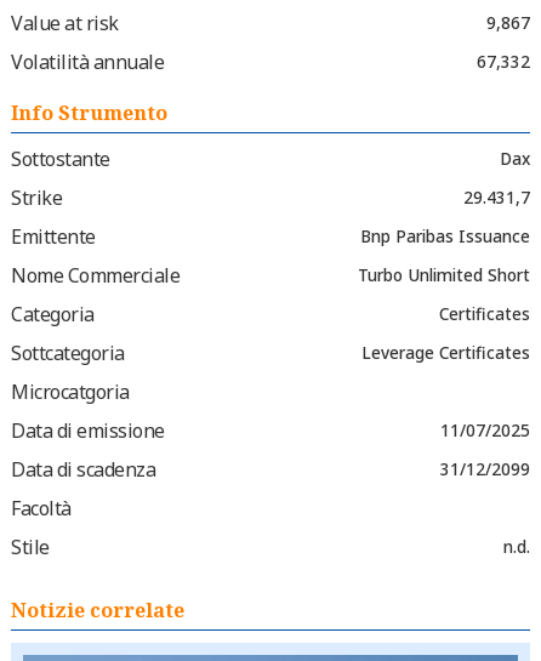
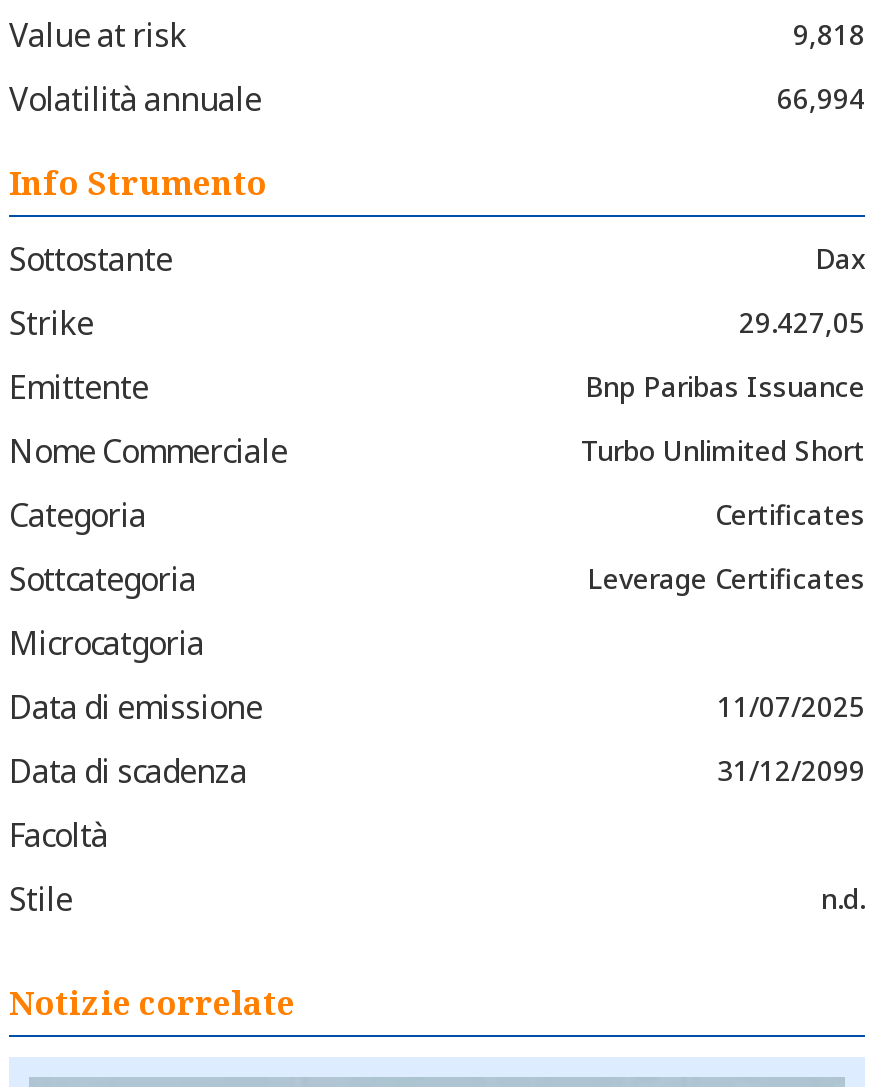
[486,11,530,34] 9,867 -> [793,15,865,53] 9,818
[477,50,530,73] 67,332 -> [777,79,865,117] 66,994
[463,186,530,209] 29.431,7 -> [739,303,865,341] 29.427,05

